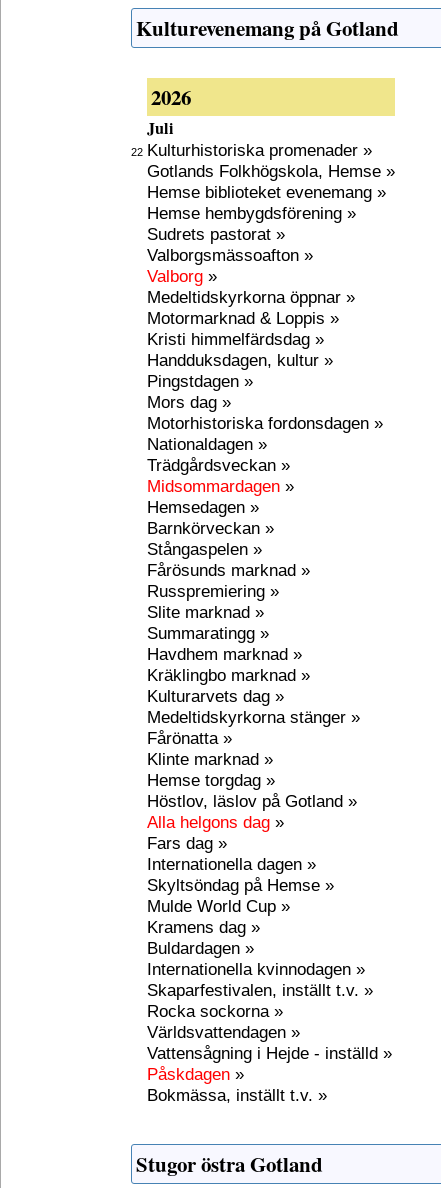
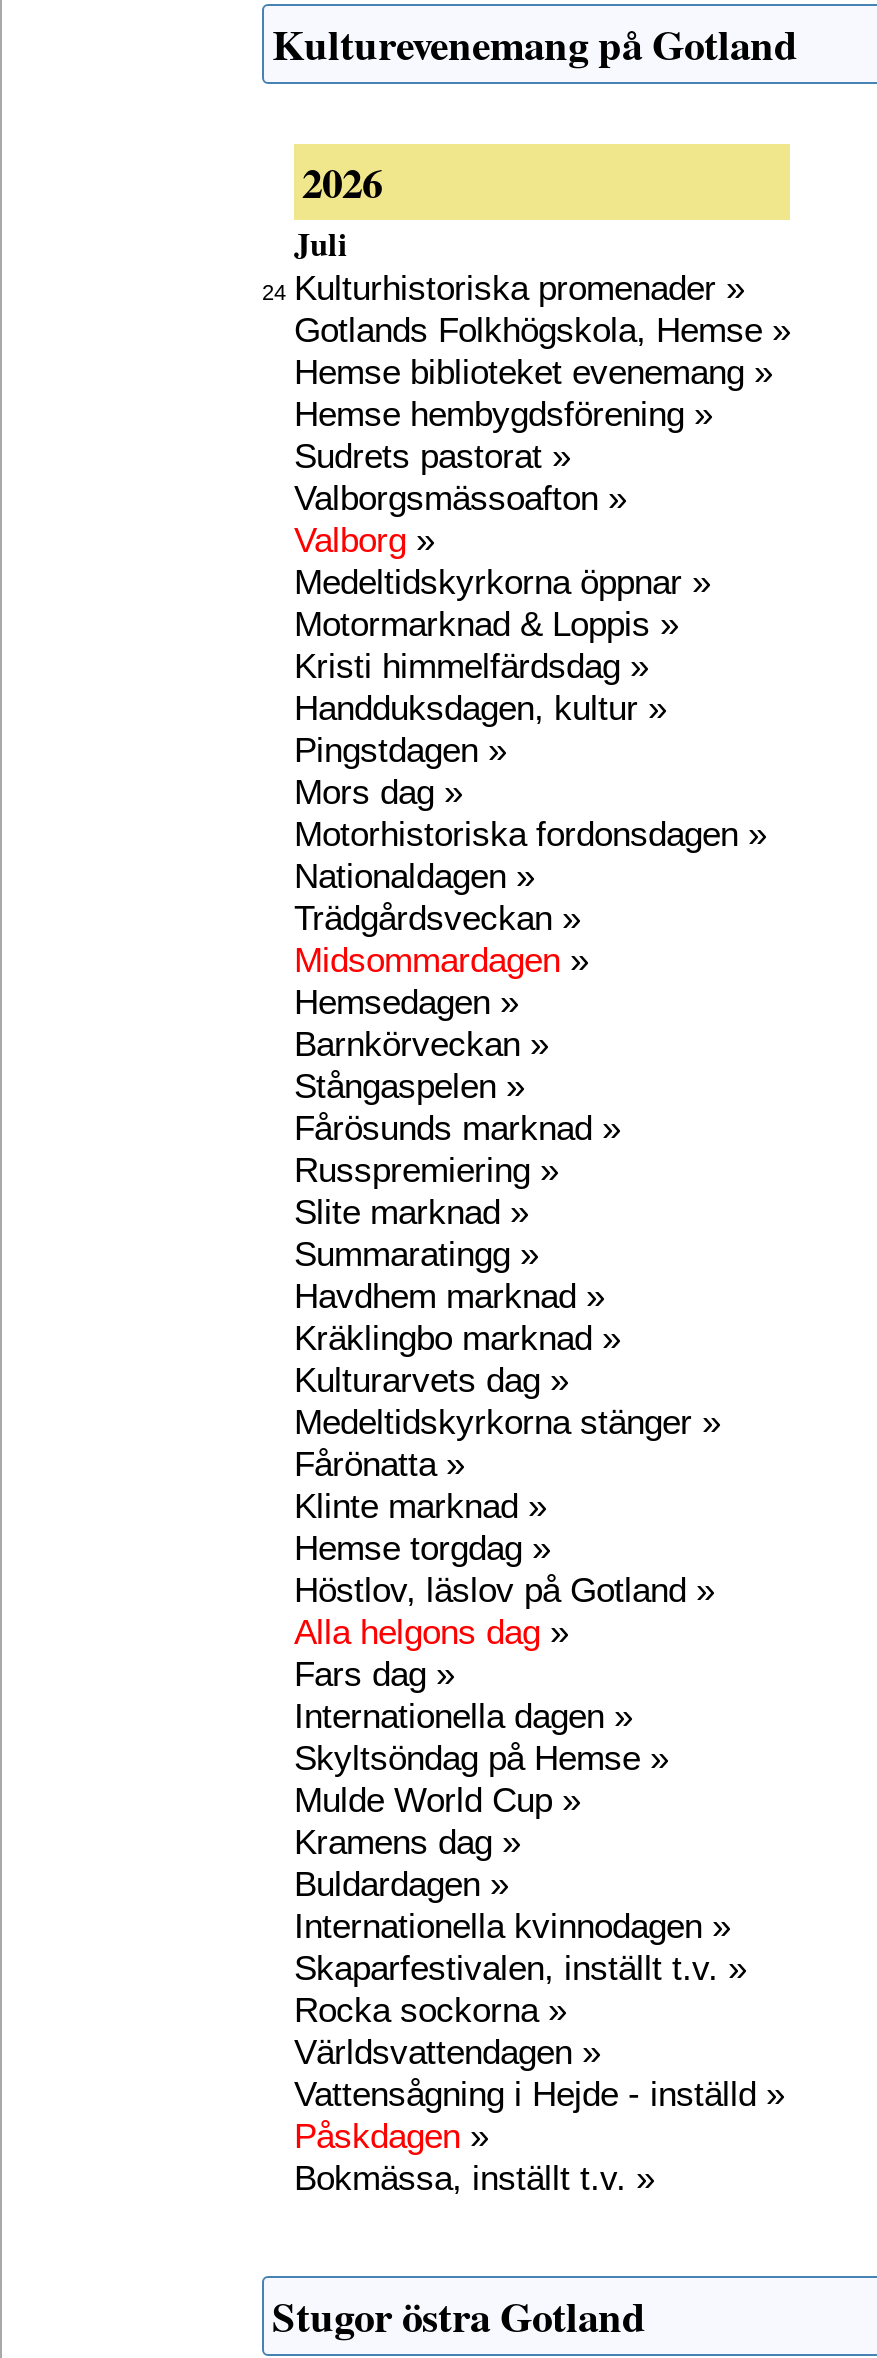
[131,140,372,160] 22 Kulturhistoriska promenader » -> [262,268,744,308] 24 Kulturhistoriska promenader »

